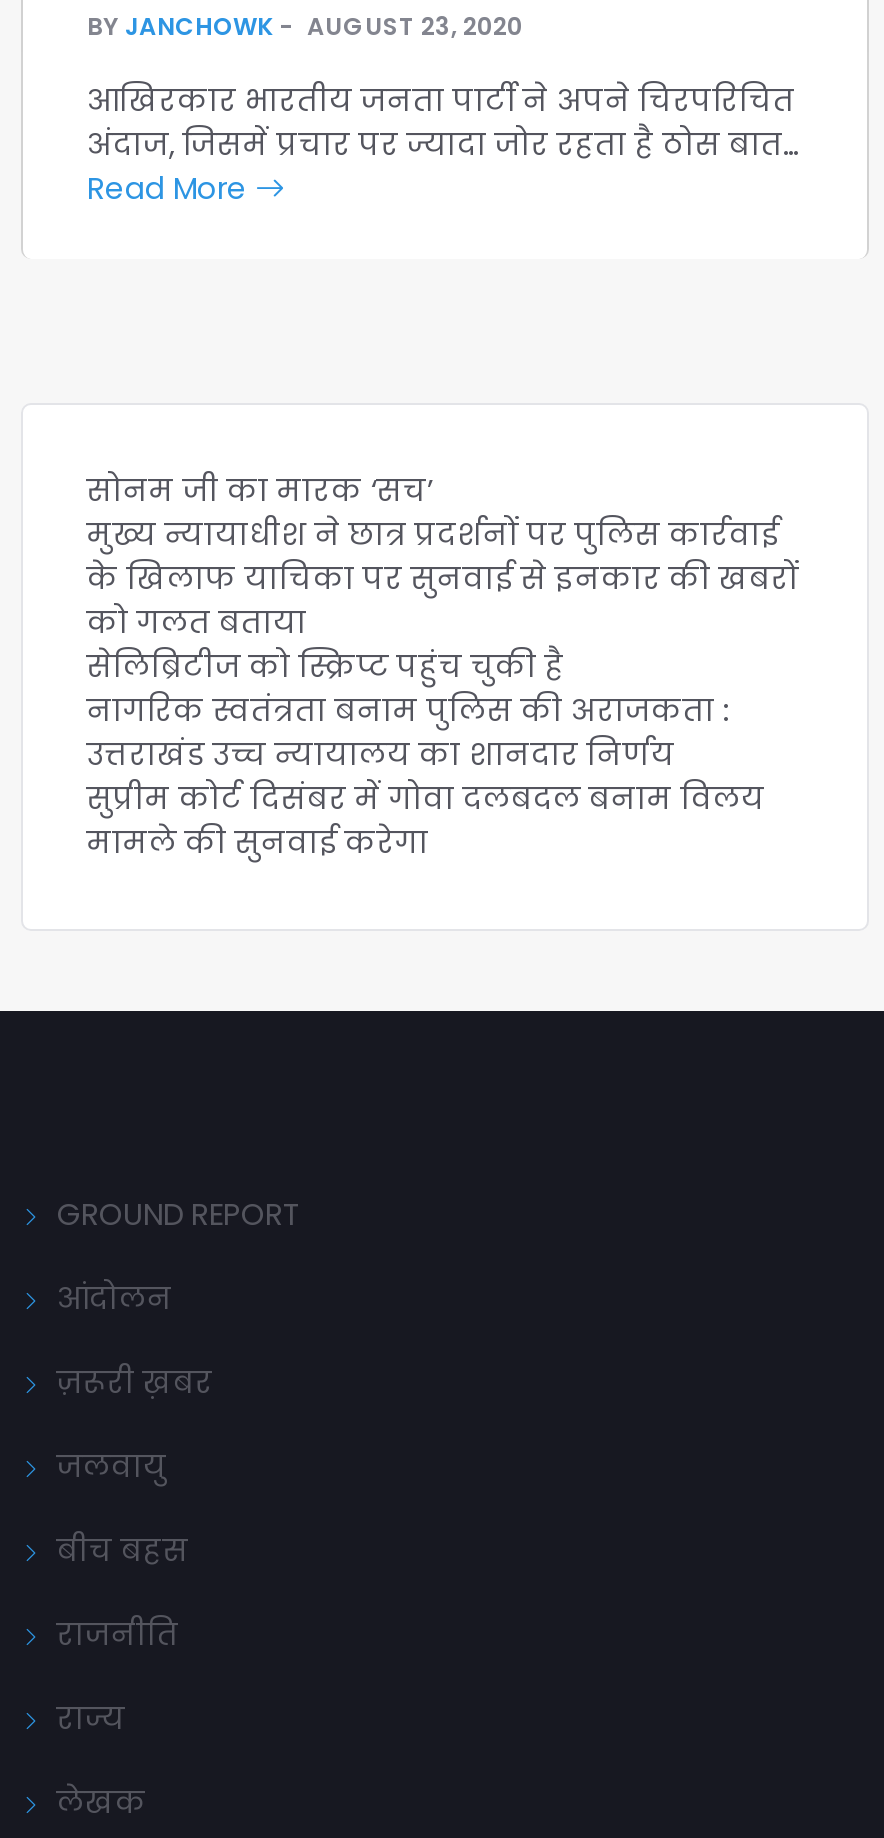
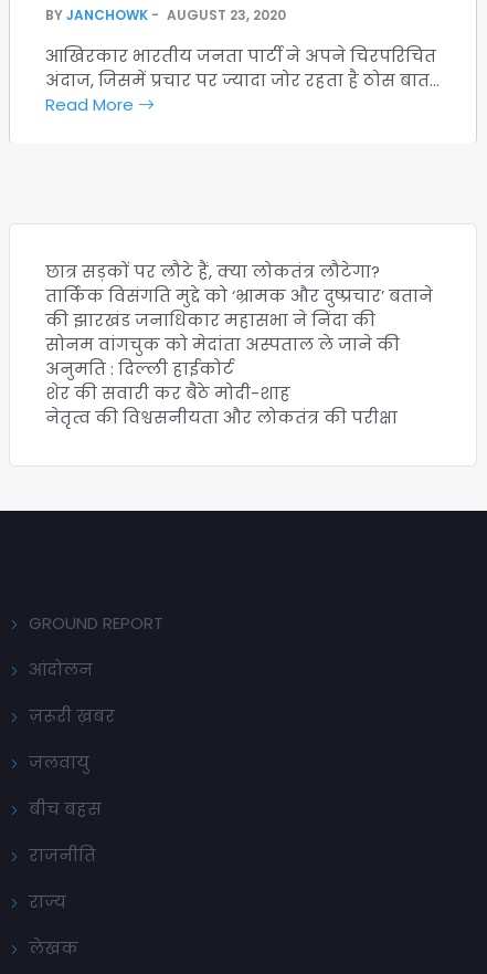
[87,469,799,863] सोनम जी का मारक ‘सच’ | मुख्य न्यायाधीश ने छात्र प्रदर्शनों पर पुलिस कार्रवाई | के खिलाफ याचिका पर सुनवाई से इनकार की खबरों | को गलत बताया | सेलिब्रिटीज को स्क्रिप्ट पहुंच चुकी है | नागरिक स्वतंत्रता बनाम पुलिस की अराजकता : | उत्तराखंड उच्च न्यायालय का शानदार निर्णय | सुप्रीम कोर्ट दिसंबर में गोवा दलबदल बनाम विलय | मामले की सुनवाई करेगा -> [45,260,433,429] छात्र सड़कों पर लौटे हैं, क्या लोकतंत्र लौटेगा? | तार्किक विसंगति मुद्दे को ‘भ्रामक और दुष्प्रचार’ बताने | की झारखंड जनाधिकार महासभा ने निंदा की | सोनम वांगचुक को मेदांता अस्पताल ले जाने की | अनुमति : दिल्ली हाईकोर्ट | शेर की सवारी कर बैठे मोदी-शाह | नेतृत्व की विश्वसनीयता और लोकतंत्र की परीक्षा

